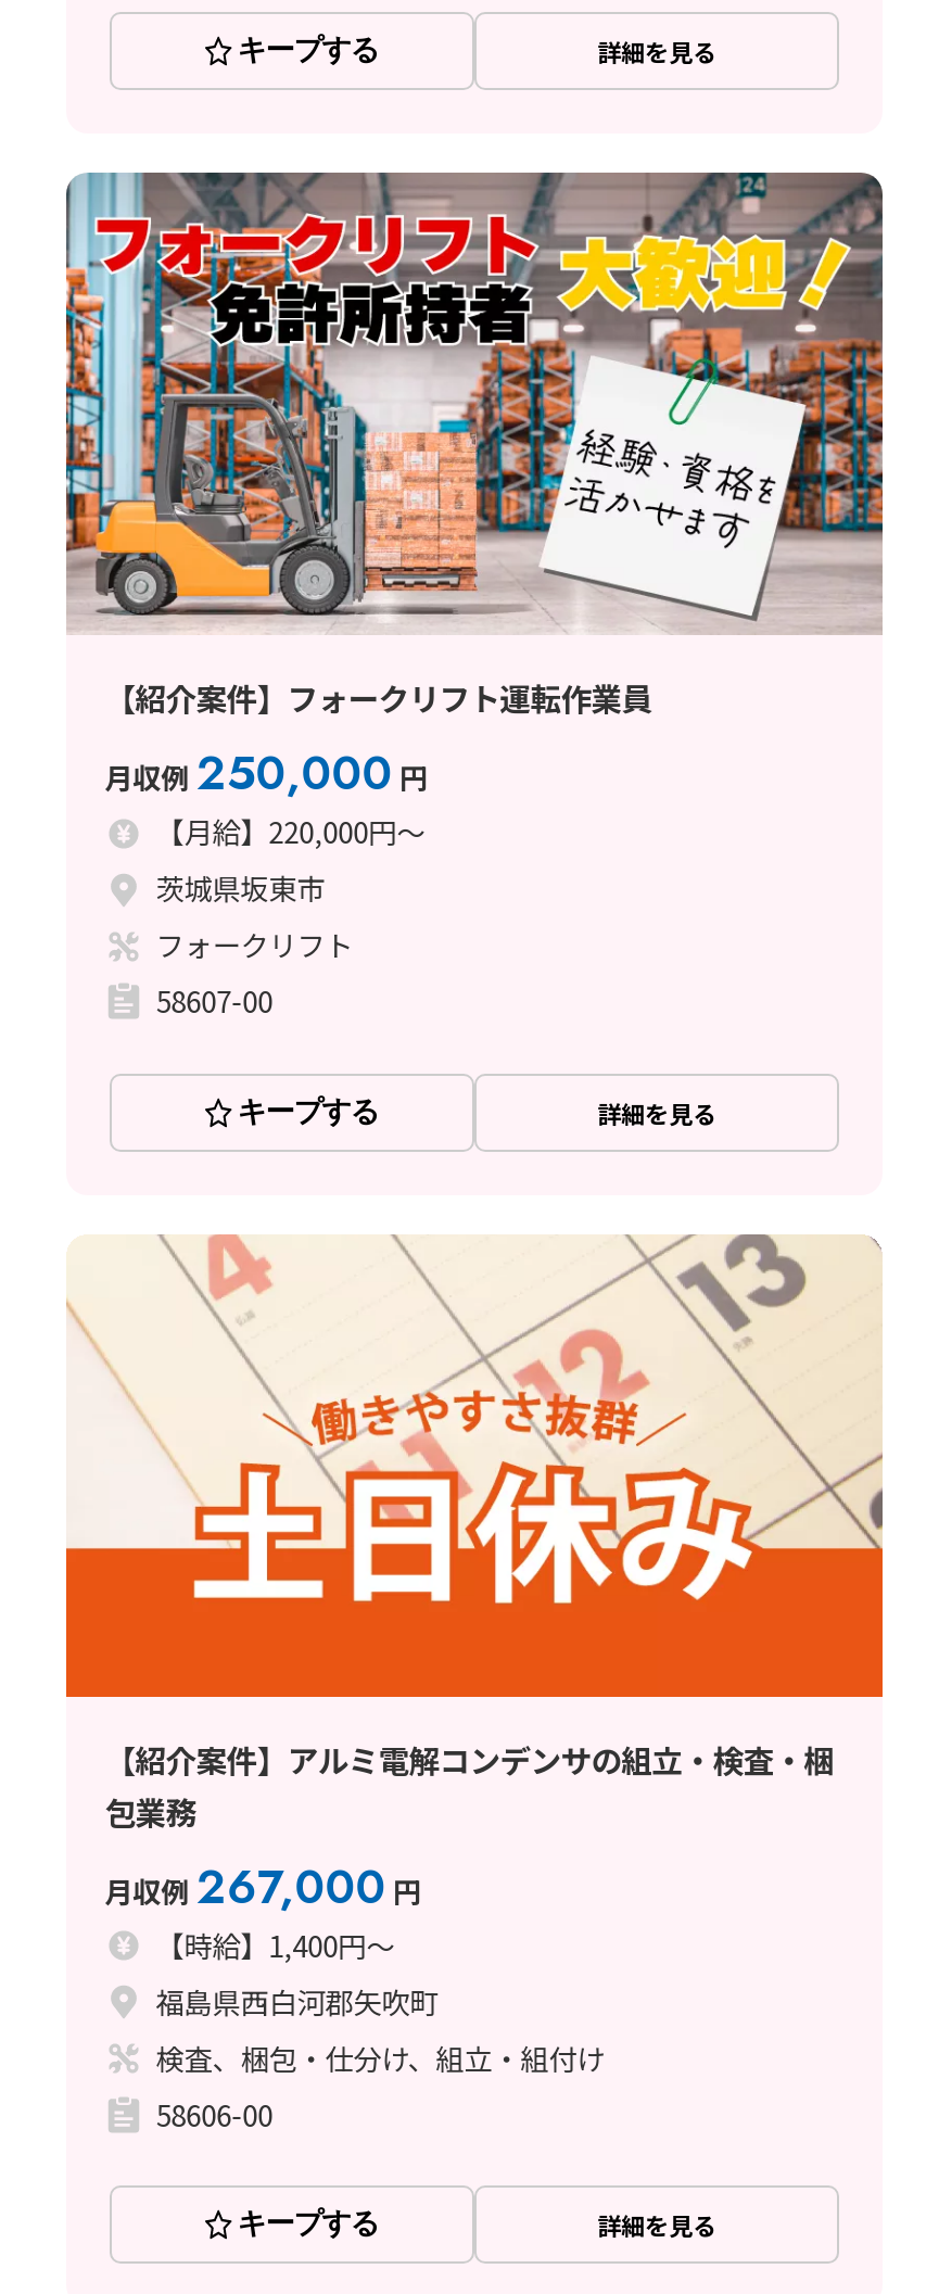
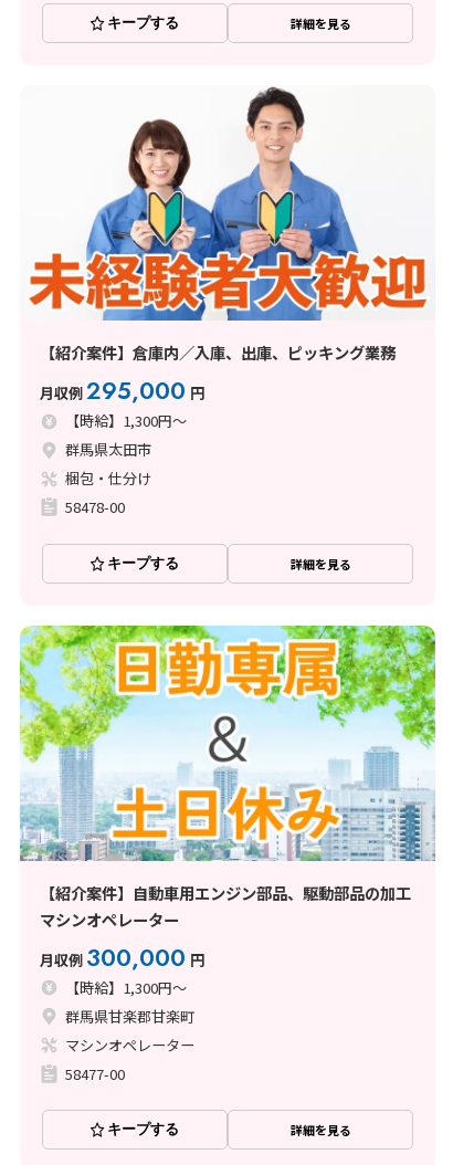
[64,170,885,1022] [image] | 【紹介案件】フォークリフト運転作業員 | 月収例 250,000 円 | 【月給】220,000円～ | 茨城県坂東市 | フォークリフト | 58607-00 -> [20,85,435,517] [image] | 【紹介案件】倉庫内／入庫、出庫、ピッキング業務 | 月収例 295,000 円 | 【時給】1,300円～ | 群馬県太田市 | 梱包・仕分け | 58478-00
[64,1234,885,2134] [image] | 【紹介案件】アルミ電解コンデンサの組立・検査・梱 | 包業務 | 月収例 267,000 円 | 【時給】1,400円～ | 福島県西白河郡矢吹町 | 検査、梱包・仕分け、組立・組付け | 58606-00 -> [19,625,436,1084] [image] | 【紹介案件】自動車用エンジン部品、駆動部品の加工 | マシンオペレーター | 月収例 300,000 円 | 【時給】1,300円～ | 群馬県甘楽郡甘楽町 | マシンオペレーター | 58477-00

